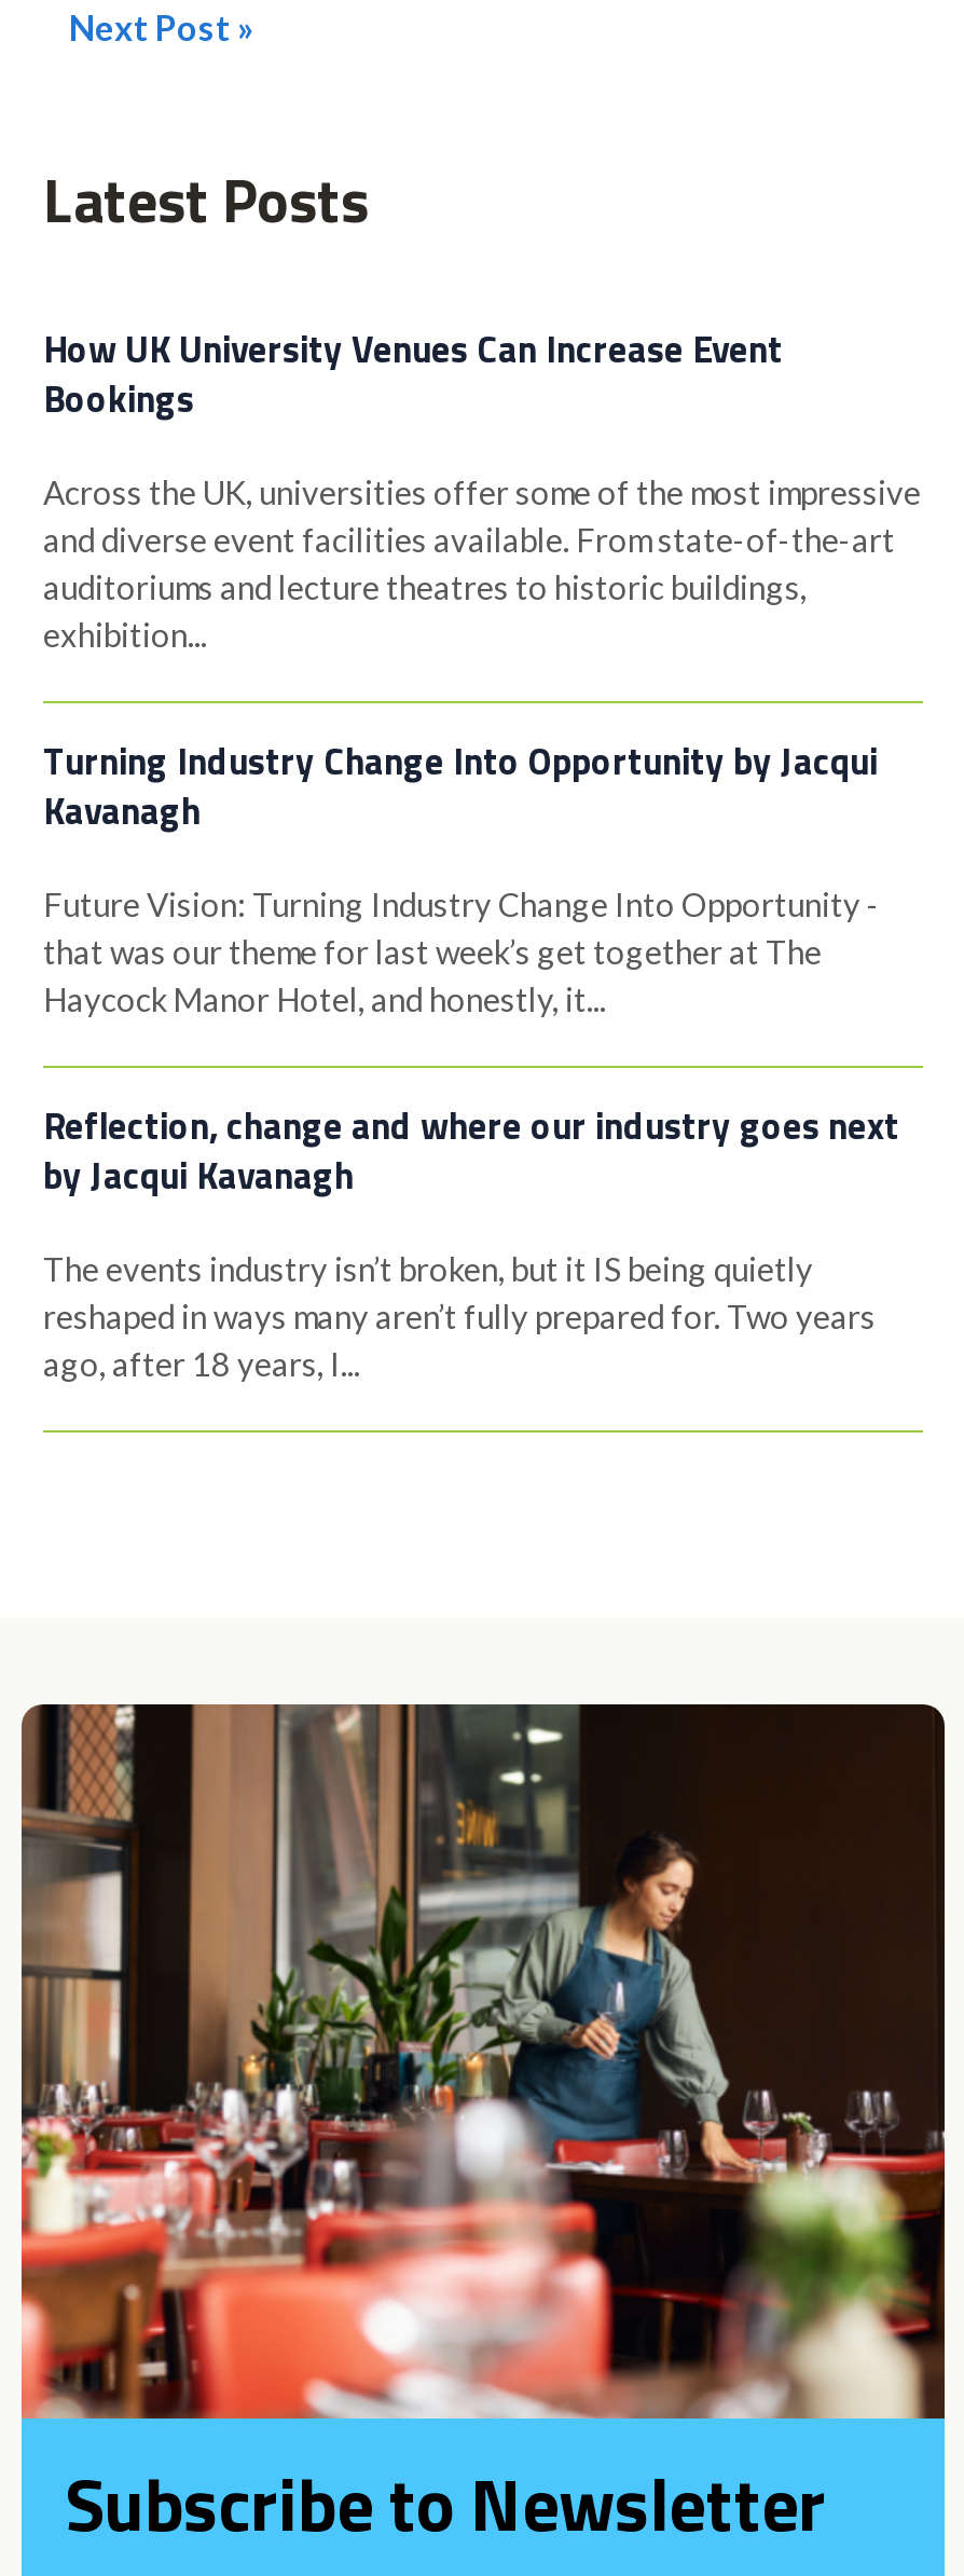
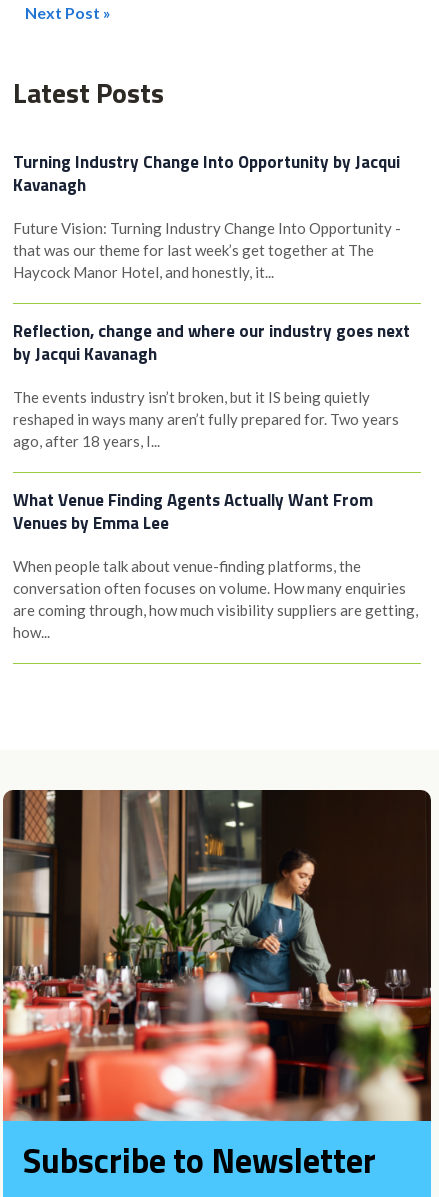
[43,321,921,654] How UK University Venues Can Increase Event | Bookings | Across the UK, universities offer some of the most impressive | and diverse event facilities available. From state-of-the-art | auditoriums and lecture theatres to historic buildings, | exhibition... -> none
moved [43,734,899,1383] -> [13,149,410,450]: Turning Industry Change Into Opportunity by Jacqui | Kavanagh | Future Vision: Turning Industry Change Into Opportunity - | ... | reshaped in ways many aren’t fully prepared for. Two years | ago, after 18 years, I...
none -> [13,487,418,641] What Venue Finding Agents Actually Want From | Venues by Emma Lee | When people talk about venue-finding platforms, the | conversation often focuses on volume. How many enquiries | are coming through, how much visibility suppliers are getting, | how...

